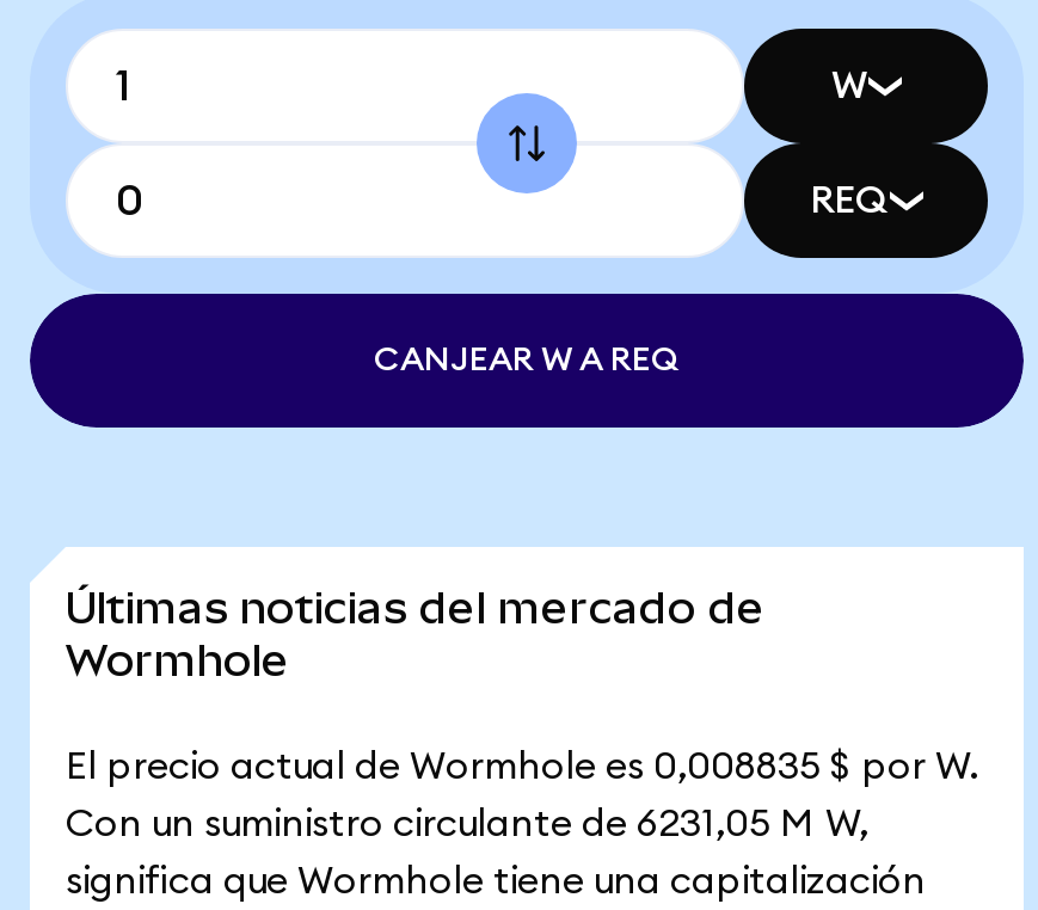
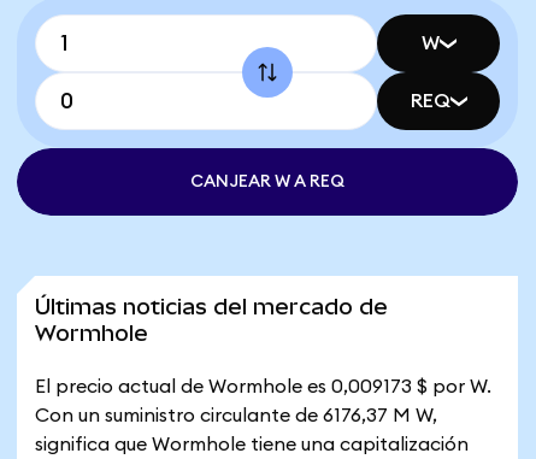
[66,748,978,786] El precio actual de Wormhole es 0,008835 $ por W. -> [35,377,491,396] El precio actual de Wormhole es 0,009173 $ por W.
[66,805,868,843] Con un suministro circulante de 6231,05 M W, -> [35,406,437,425] Con un suministro circulante de 6176,37 M W,

